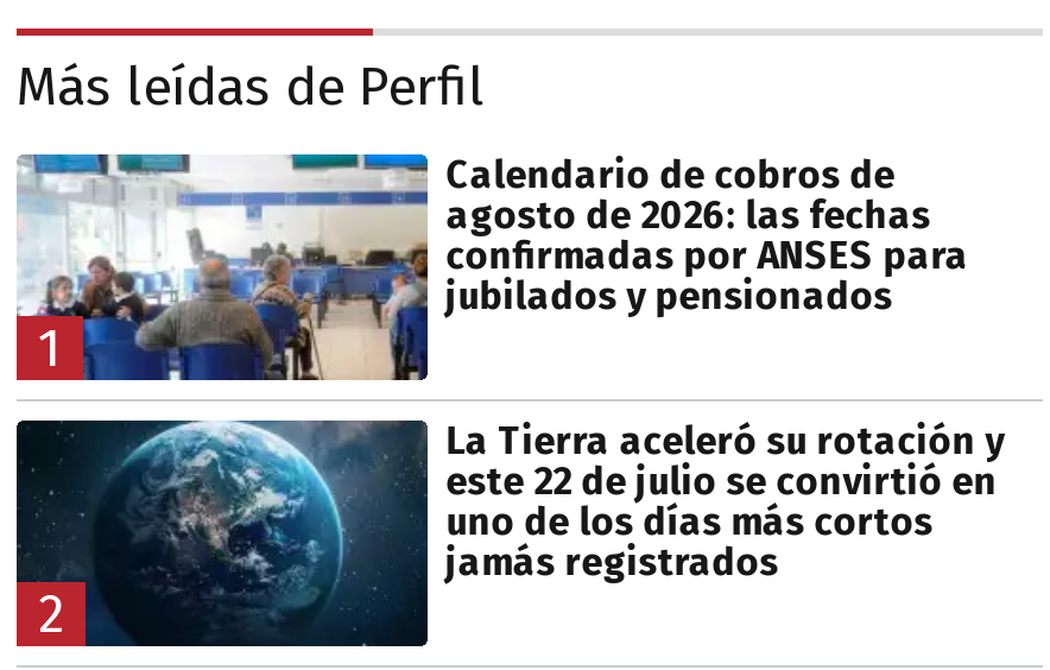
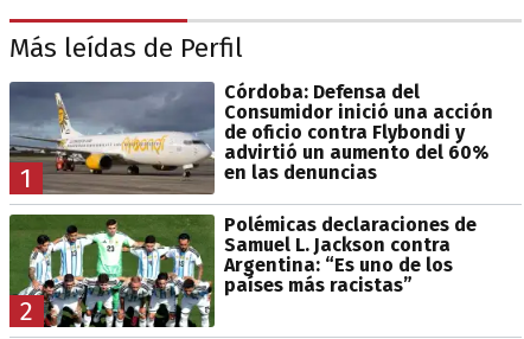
[17,151,969,383] [image] | Calendario de cobros de | agosto de 2026: las fechas | confirmadas por ANSES para | jubilados y pensionados -> [8,80,493,196] [image] | Córdoba: Defensa del | Consumidor inició una acción | de oficio contra Flybondi y | advirtió un aumento del 60% | en las denuncias
[17,417,1004,649] [image] | La Tierra aceleró su rotación y | este 22 de julio se convirtió en | uno de los días más cortos | jamás registrados -> [9,213,476,328] [image] | Polémicas declaraciones de | Samuel L. Jackson contra | Argentina: “Es uno de los | países más racistas”

